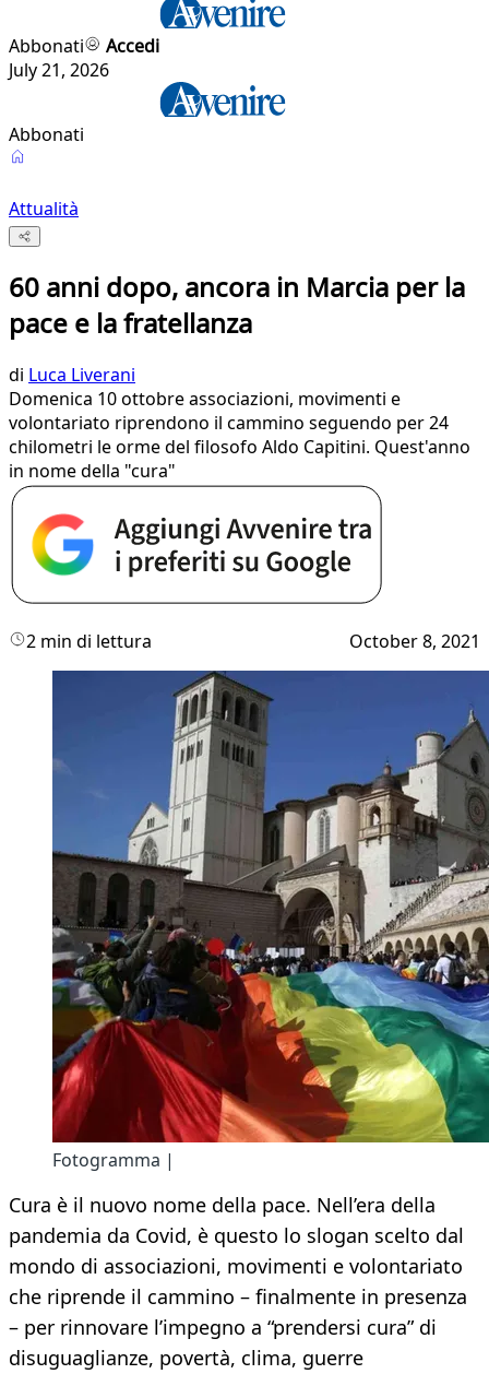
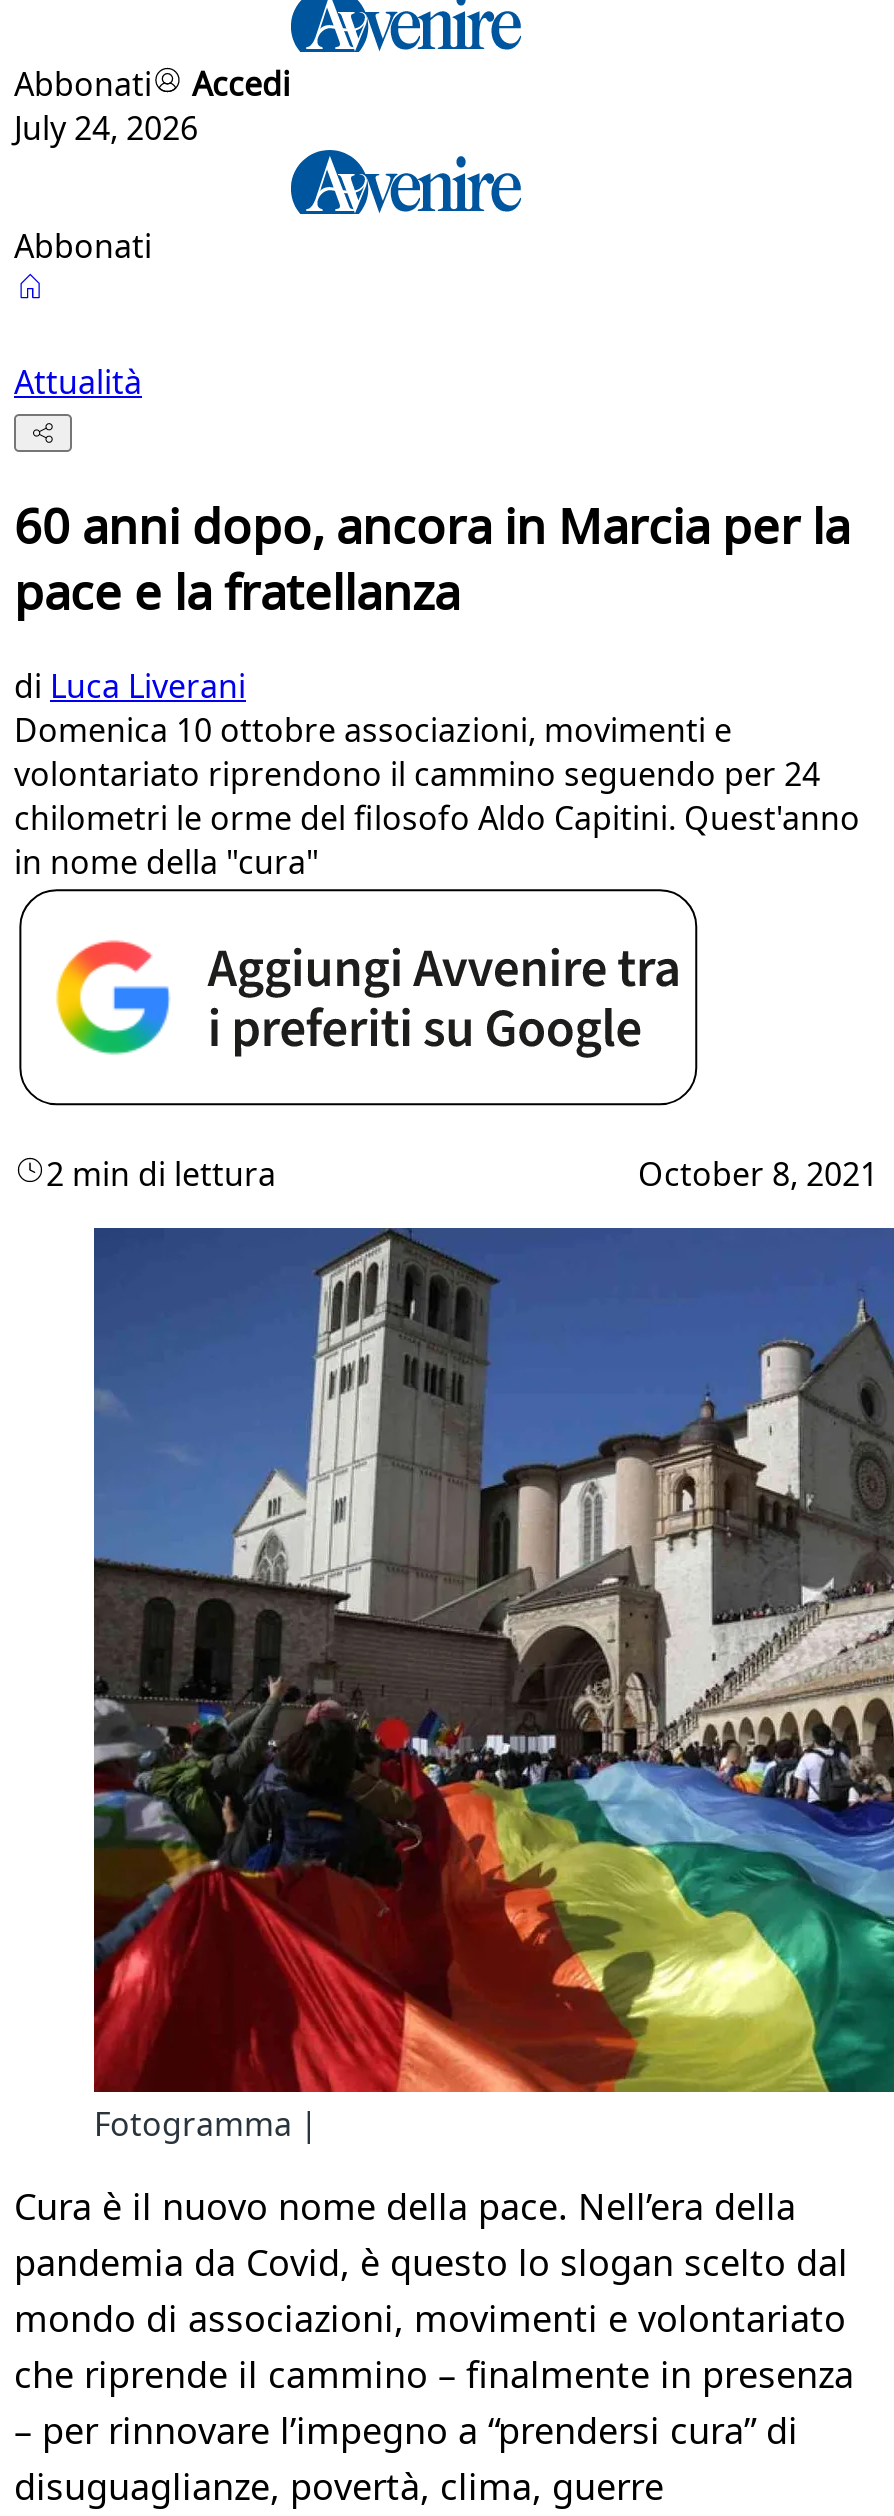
[9,58,109,82] July 21, 2026 -> [14,106,198,150] July 24, 2026

